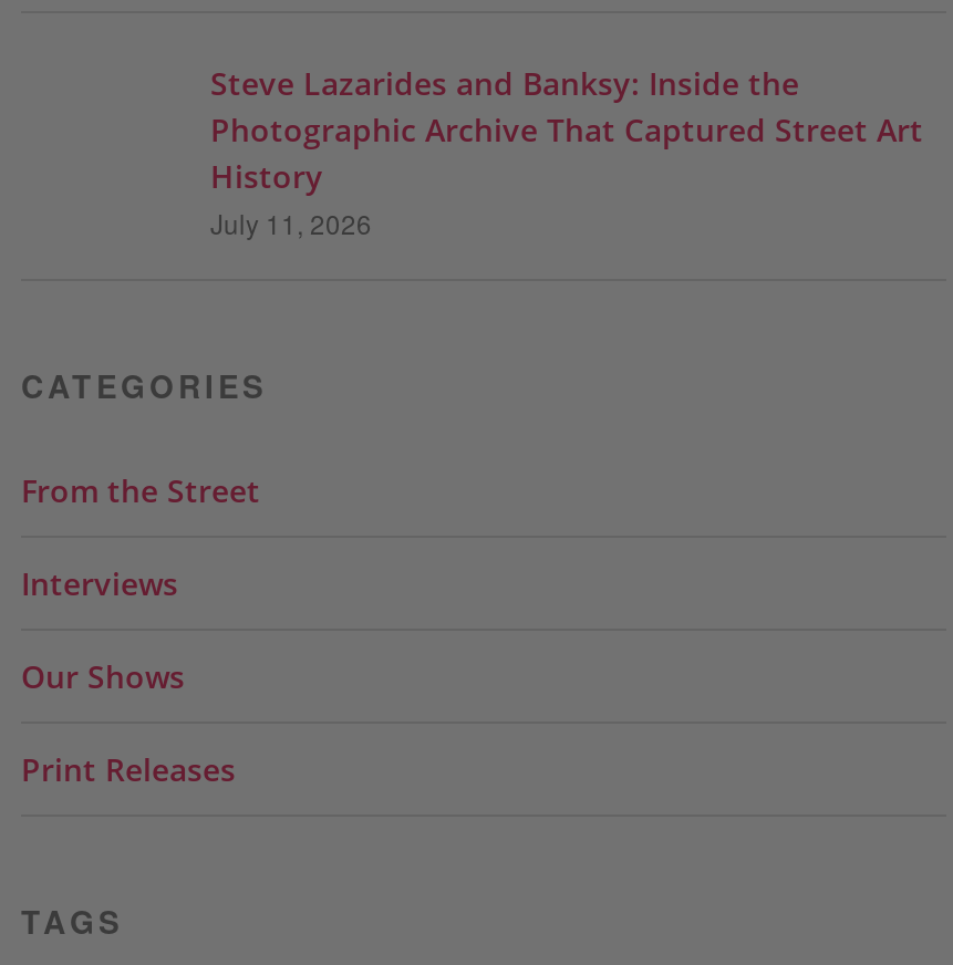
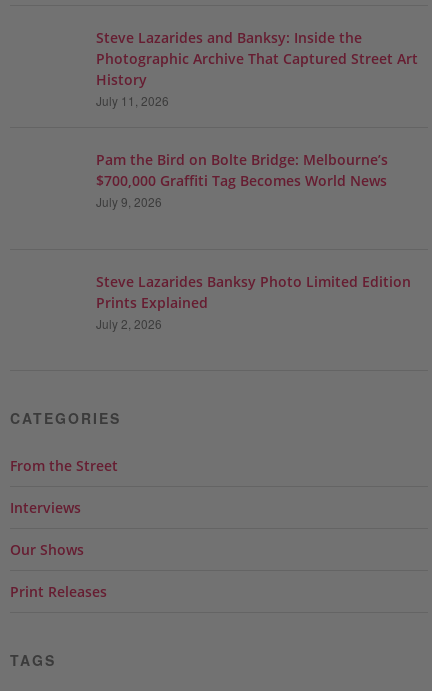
none -> [95,150,387,210] Pam the Bird on Bolte Bridge: Melbourne’s | $700,000 Graffiti Tag Becomes World News | July 9, 2026
none -> [95,272,410,332] Steve Lazarides Banksy Photo Limited Edition | Prints Explained | July 2, 2026

